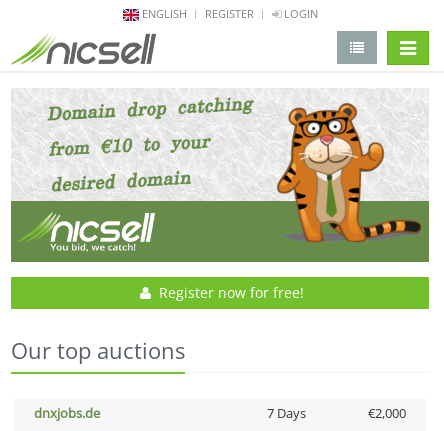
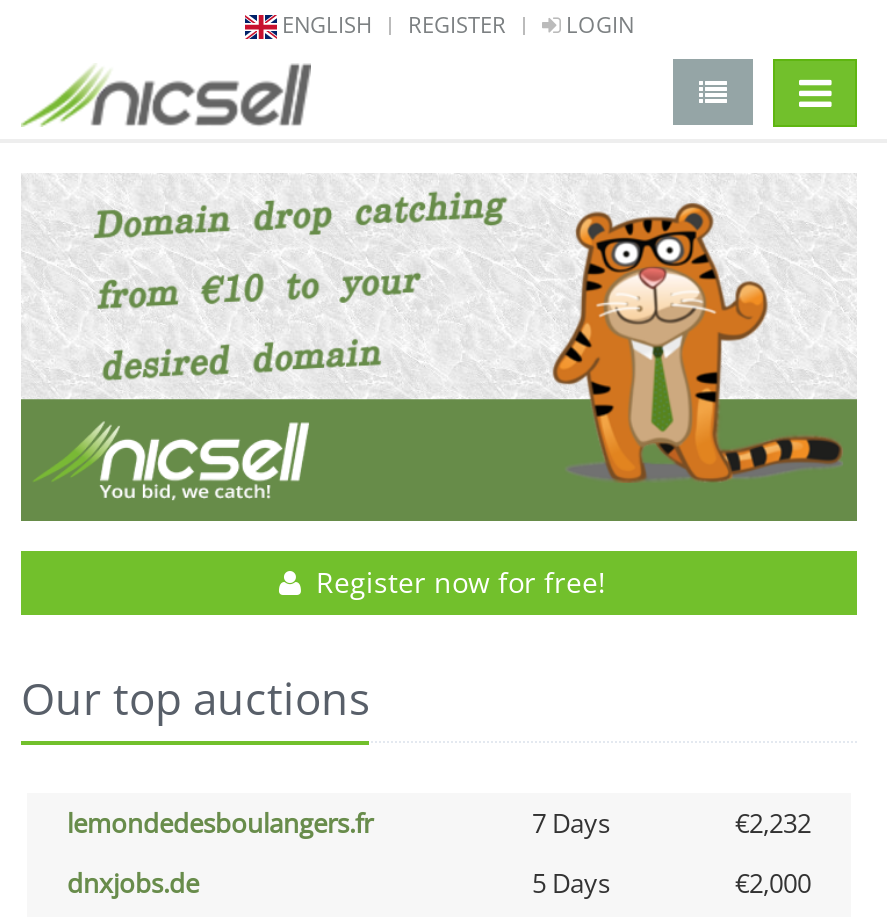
none -> [67,805,811,841] lemondedesboulangers.fr | 7 Days | €2,232
[266,404,305,422] 7 Days -> [532,865,610,901] 5 Days

